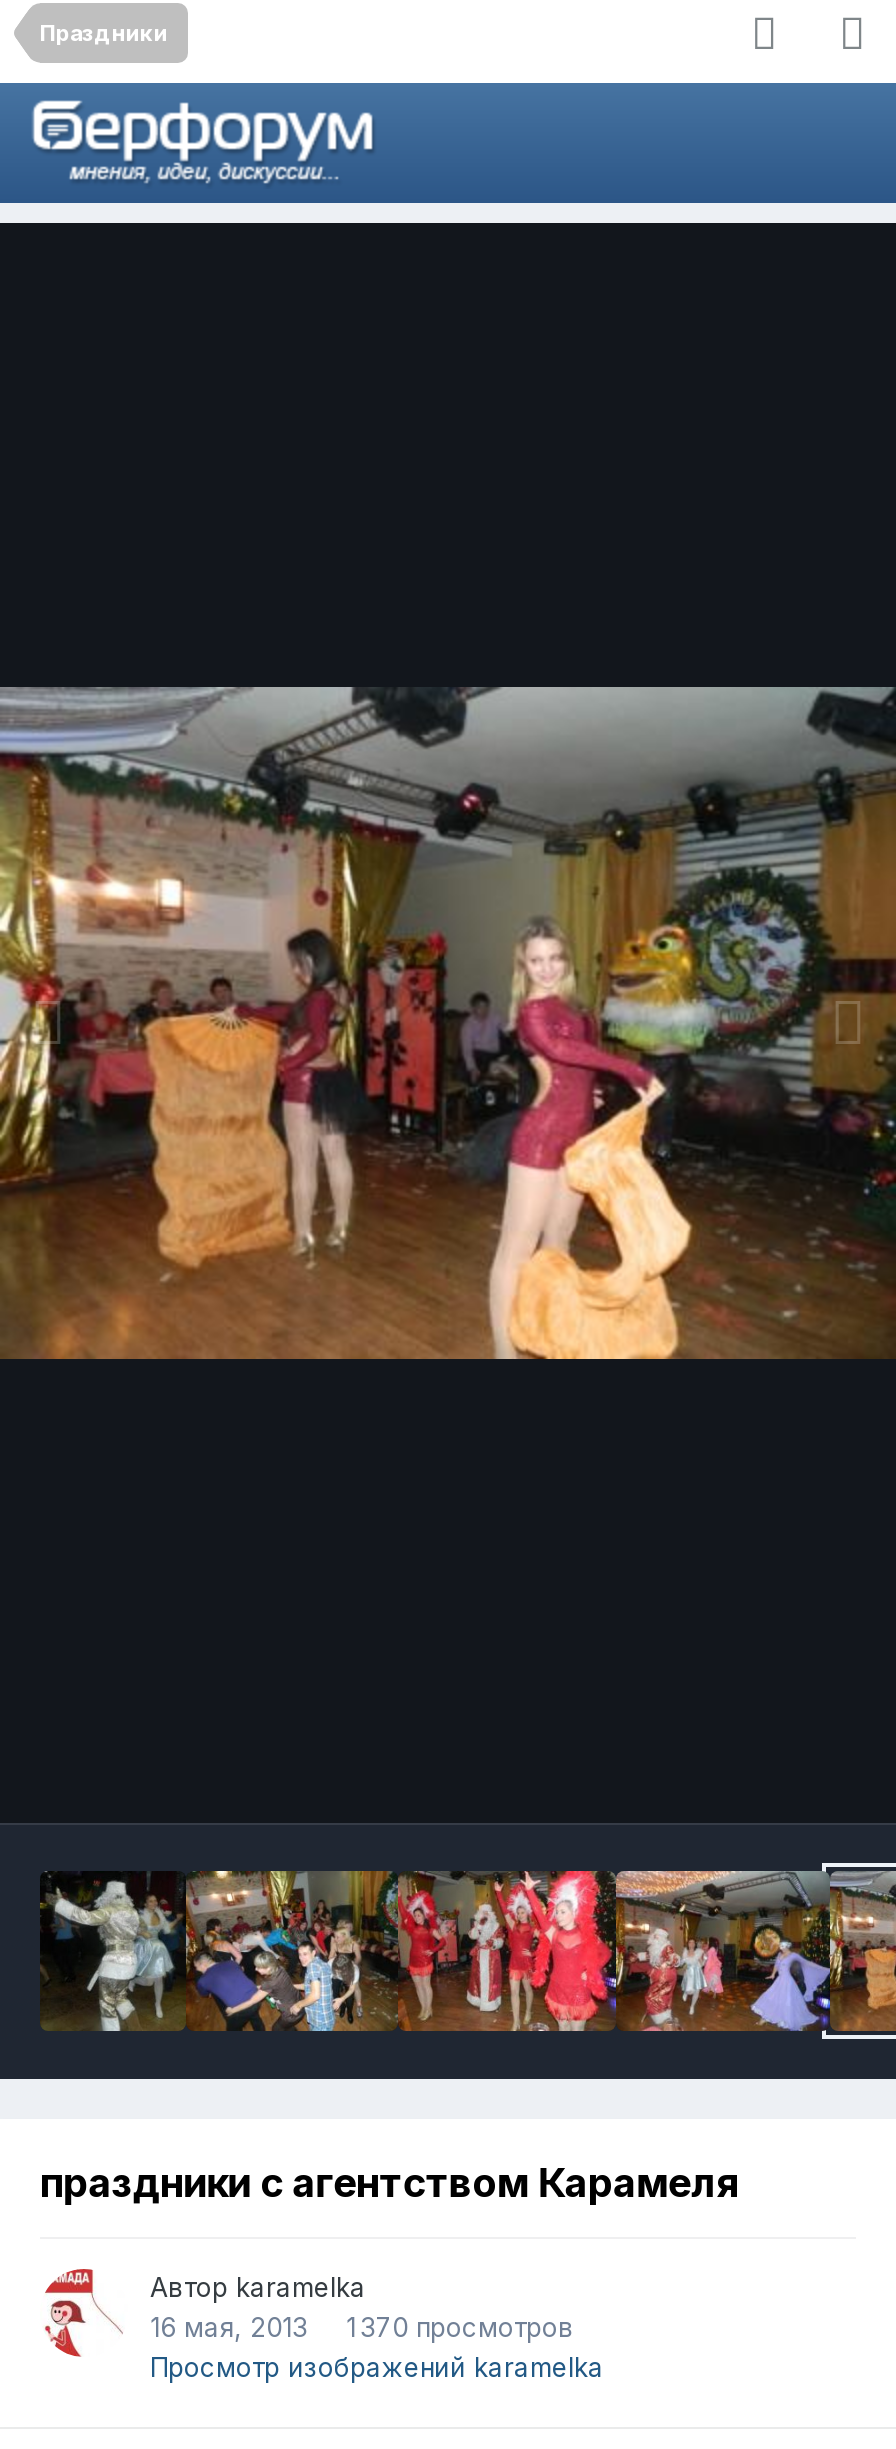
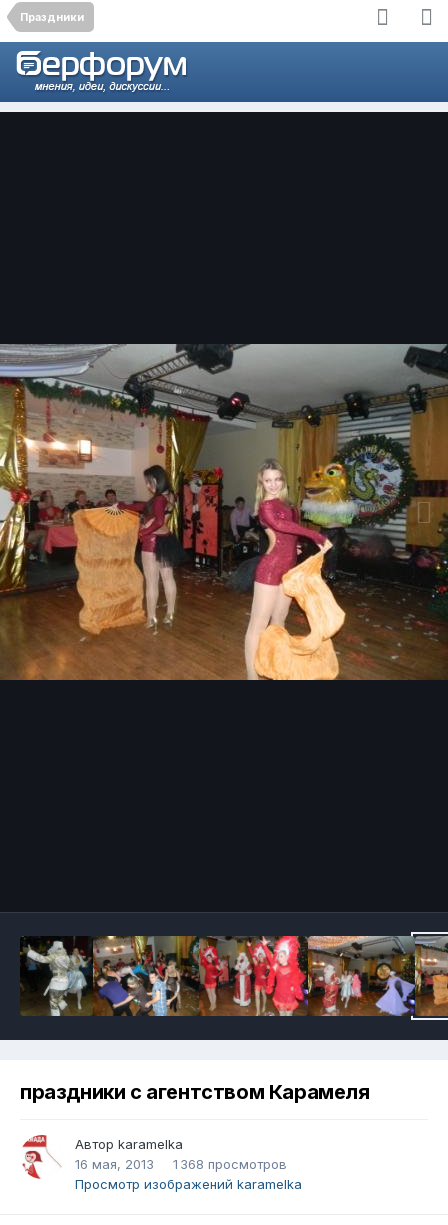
[150,2311,574,2343] 16 мая, 2013 1 370 просмотров -> [75,1156,287,1172] 16 мая, 2013 1 368 просмотров

